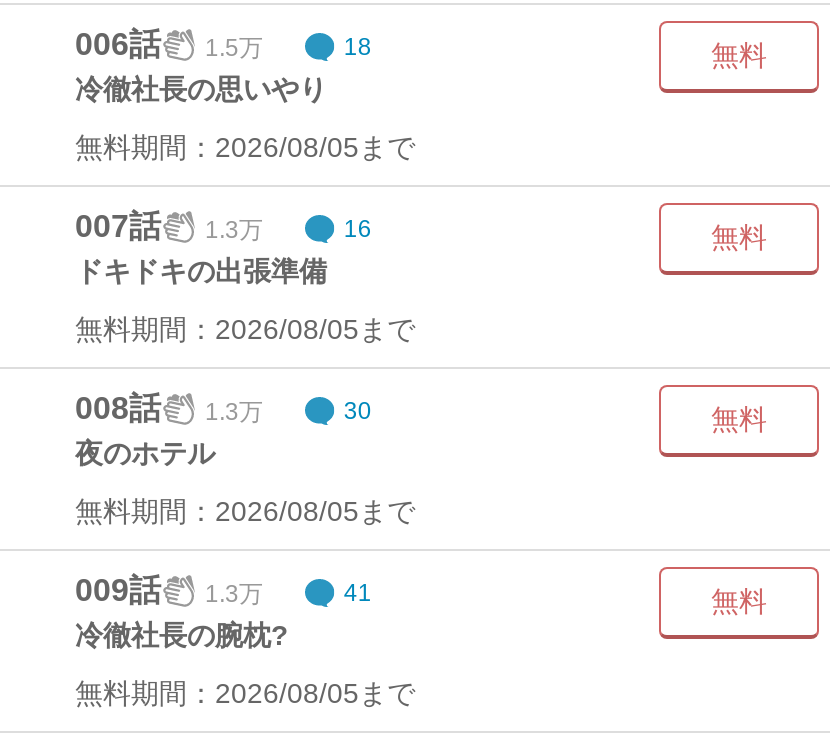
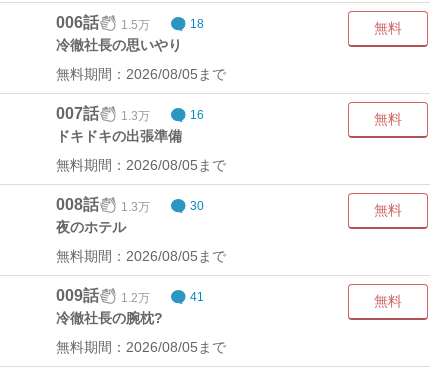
[75,574,263,608] 009話 1.3万 -> [56,287,150,304] 009話 1.2万

